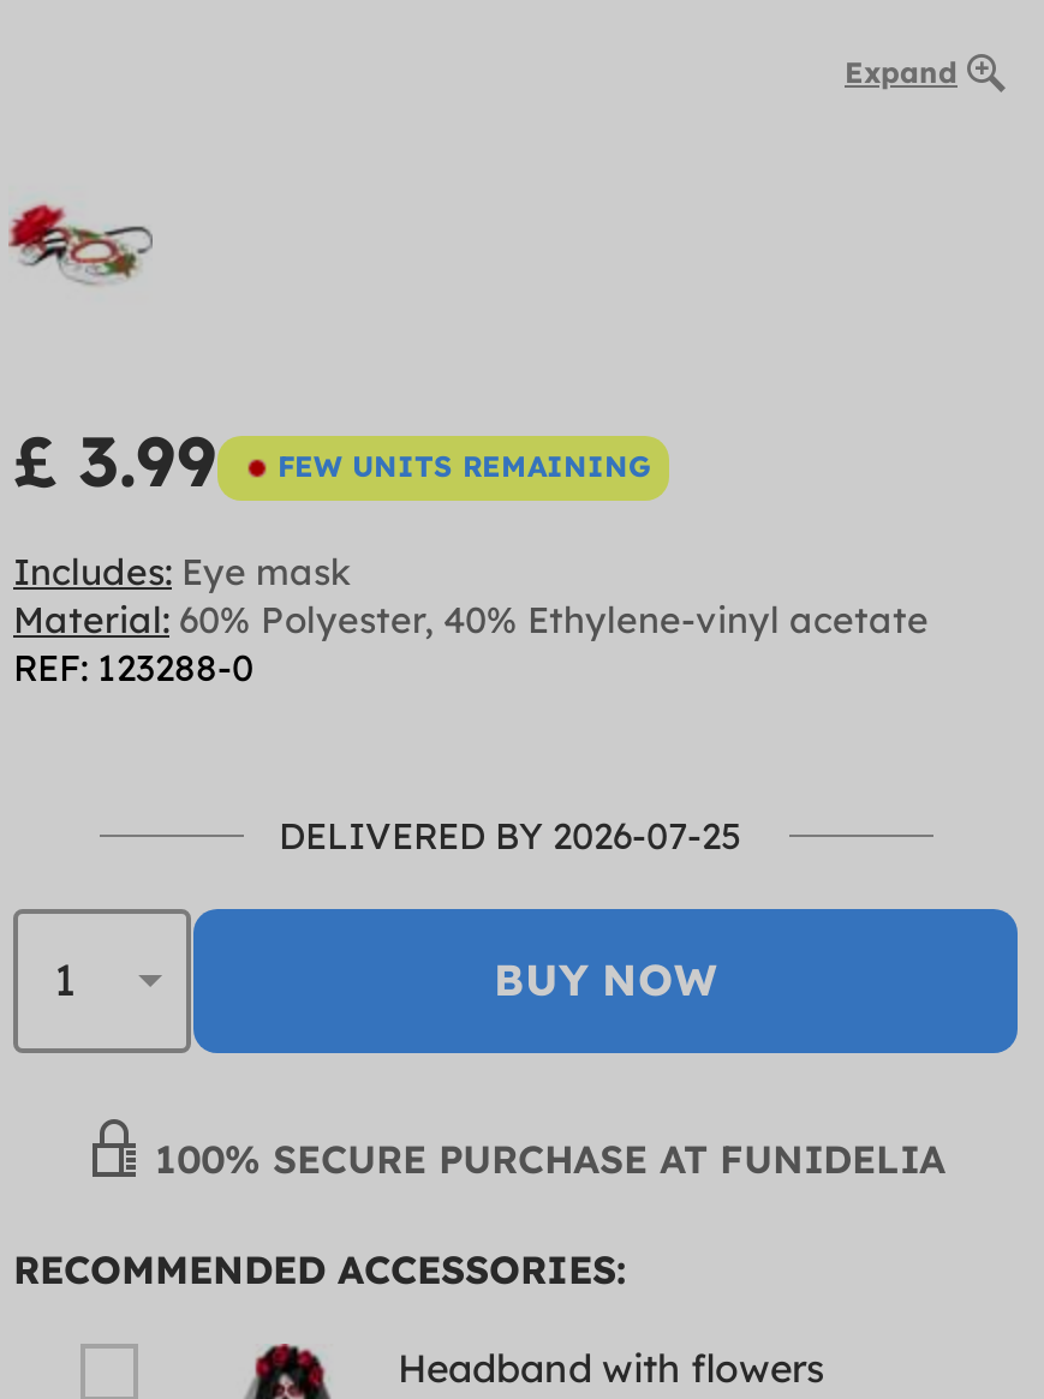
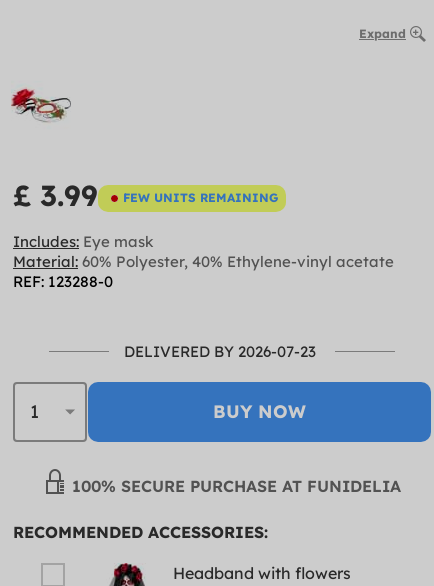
[279,812,742,858] DELIVERED BY 2026-07-25 -> [124,342,316,361] DELIVERED BY 2026-07-23

